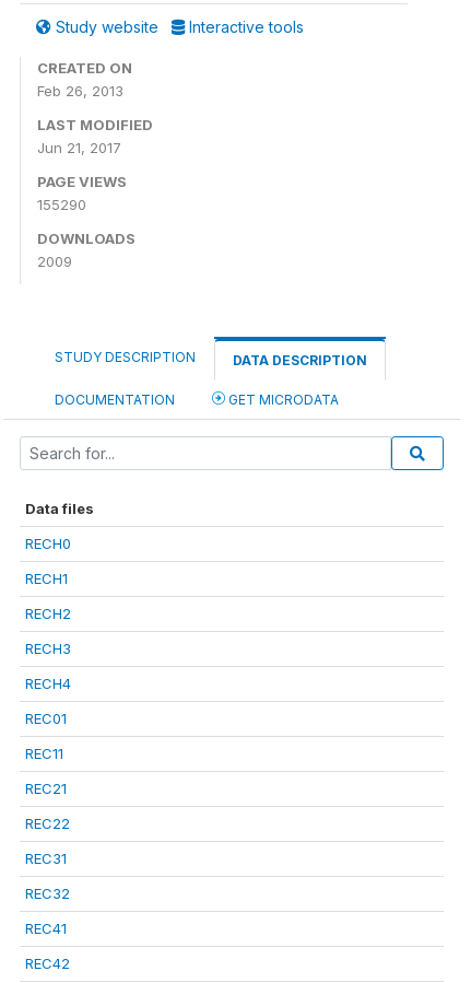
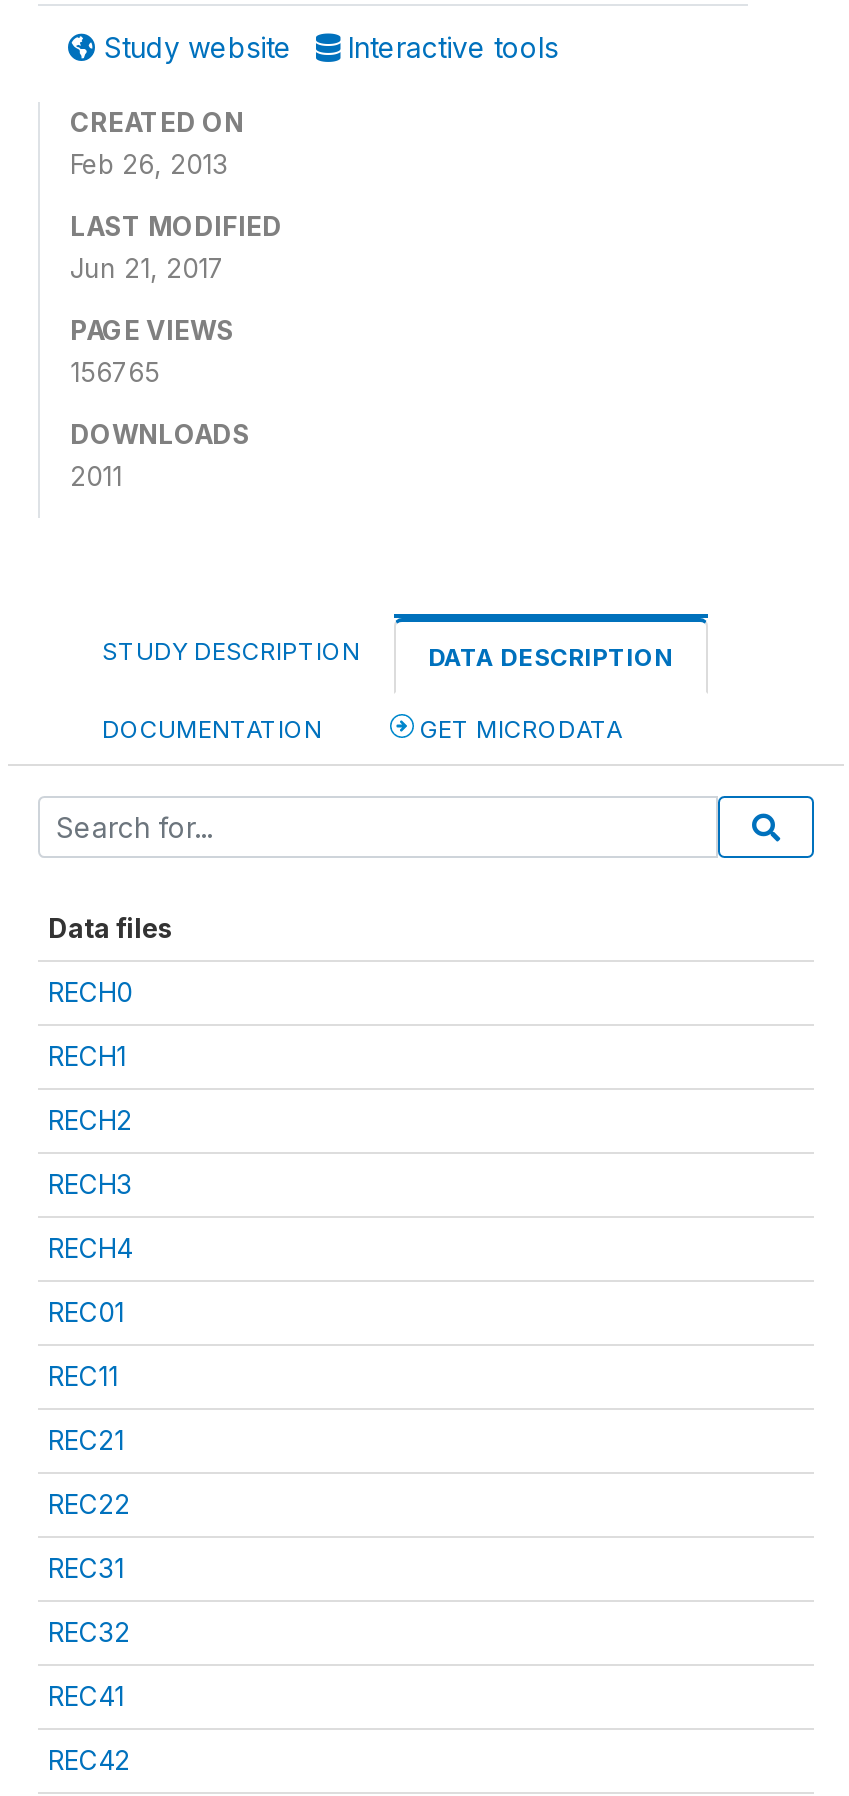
[37,196,86,213] 155290 -> [70,356,160,388] 156765
[37,253,72,270] 2009 -> [70,460,122,492] 2011

